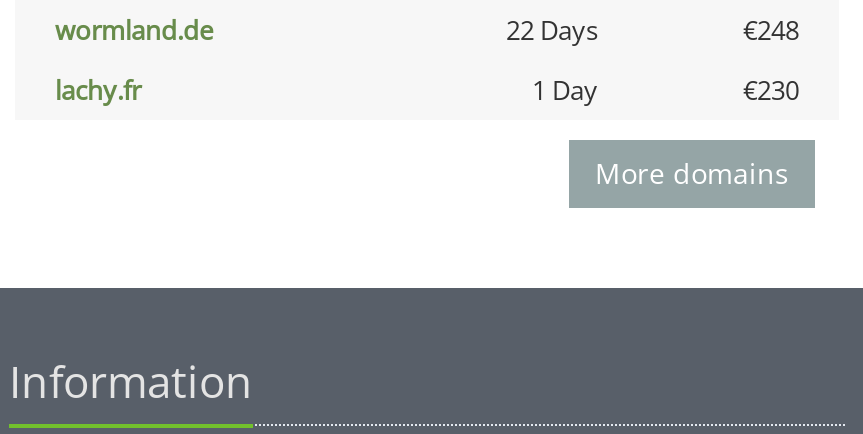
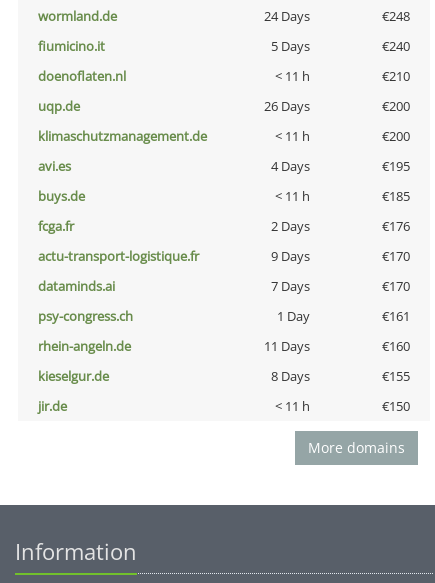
[506,12,598,48] 22 Days -> [263,7,309,25] 24 Days
[55,72,141,108] lachy.fr -> [38,37,410,325] fiumicino.it | 5 Days | €240 | doenoflaten.nl | < 11 h | €210 | uqp.de | 26 Days | €200 | klimaschutzmanagement.de | < 11 h | €200 | avi.es | 4 Days | €195 | buys.de | < 11 h | €185 | fcga.fr | 2 Days | €176 | actu-transport-logistique.fr | 9 Days | €170 | dataminds.ai | 7 Days | €170 | psy-congress.ch
[743,72,799,108] €230 -> [38,307,410,415] €161 | rhein-angeln.de | 11 Days | €160 | kieselgur.de | 8 Days | €155 | jir.de | < 11 h | €150

